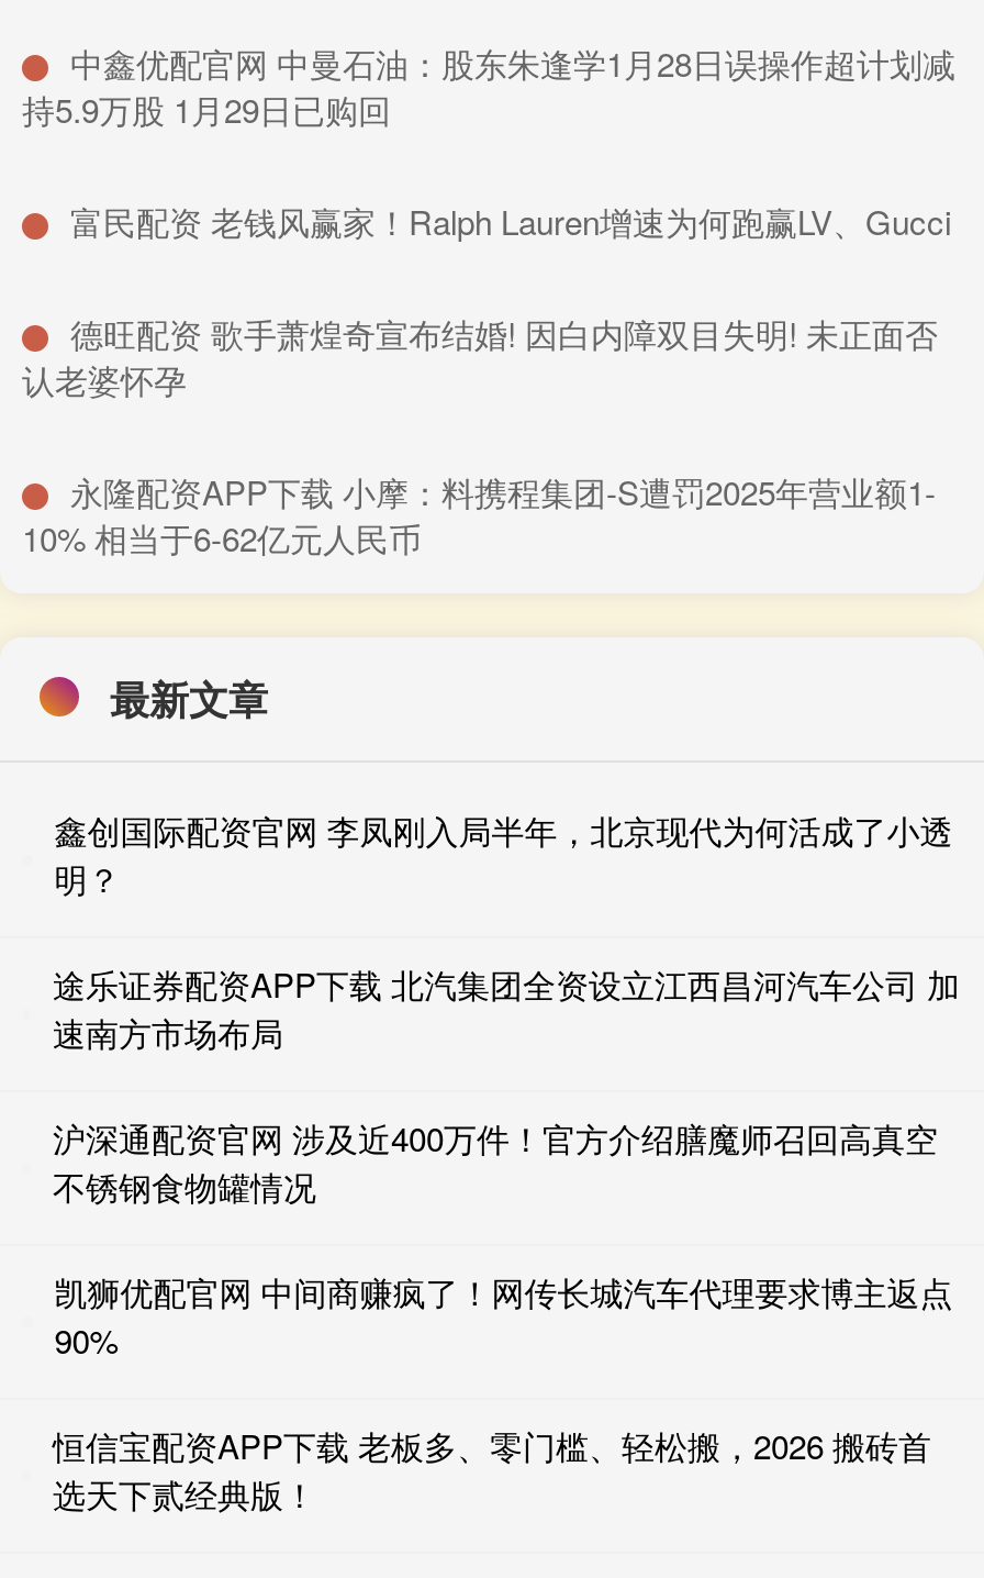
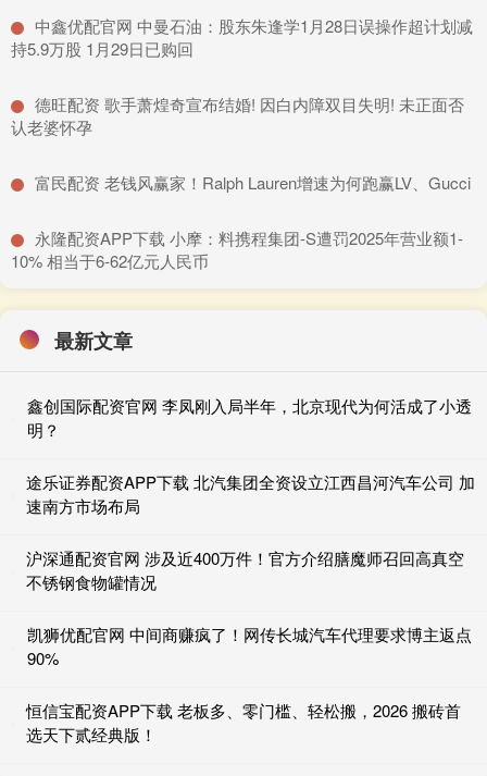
moved [70,198,951,245] -> [35,171,471,194]: 富民配资 老钱风赢家！Ralph Lauren增速为何跑赢LV、Gucci
moved [22,311,938,403] -> [11,93,464,139]: 德旺配资 歌手萧煌奇宣布结婚! 因白内障双目失明! 未正面否 | 认老婆怀孕

